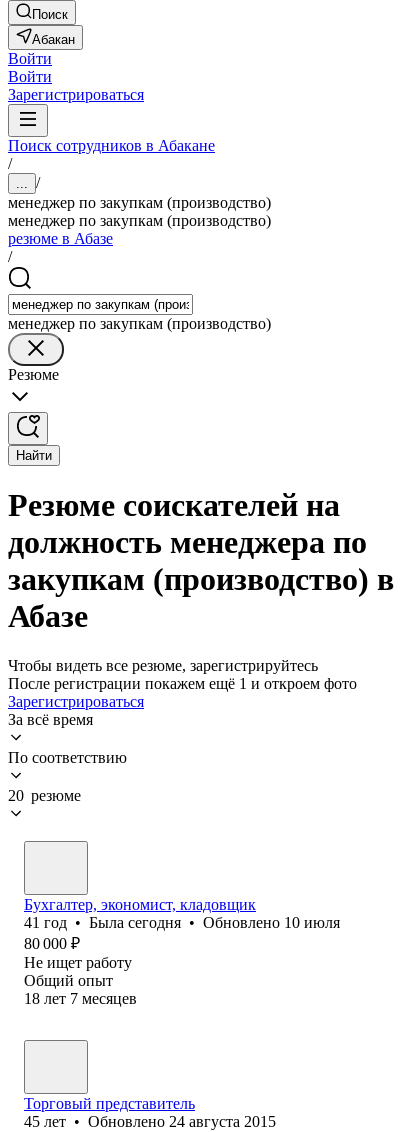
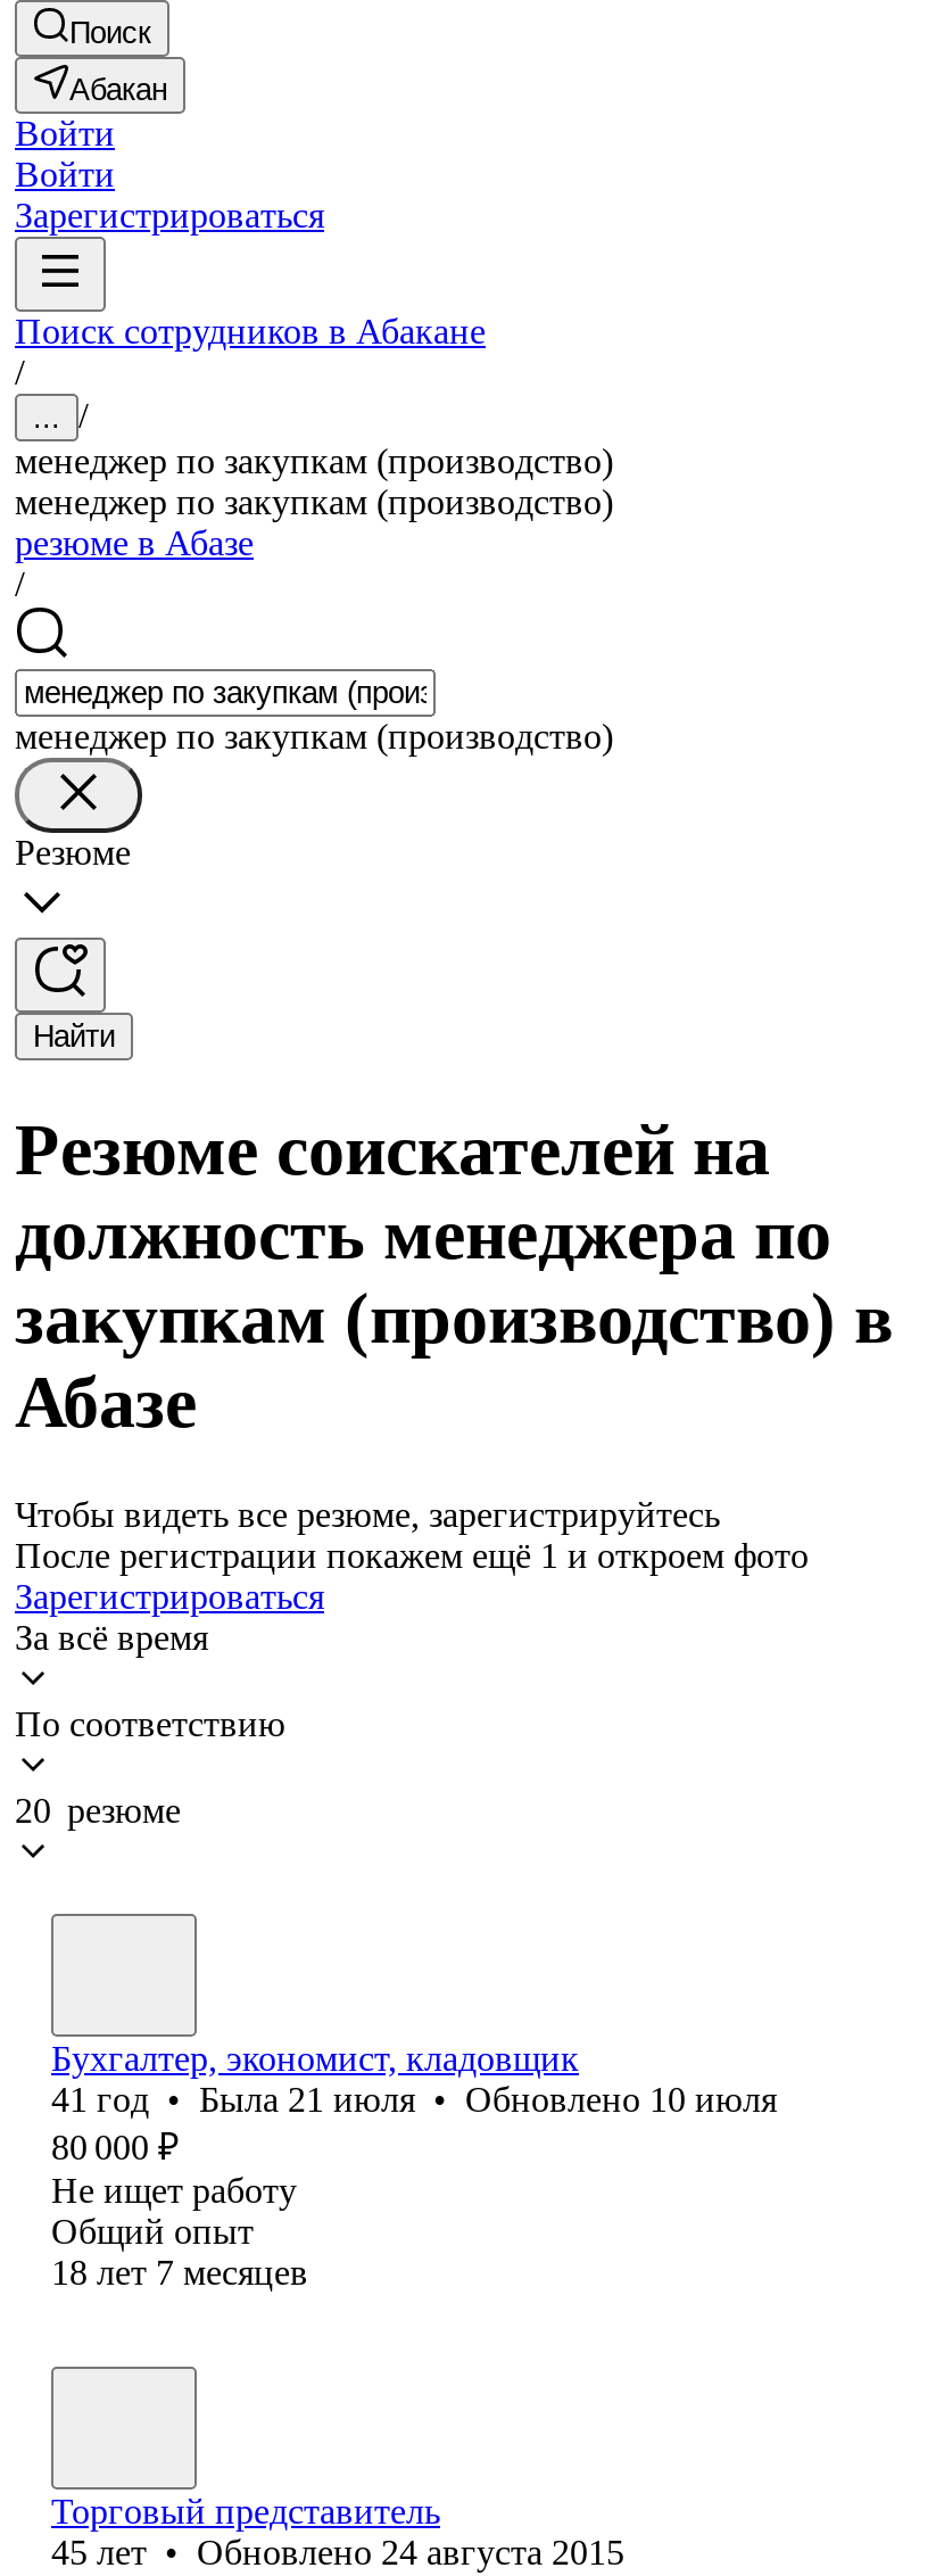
[24,914,340,931] 41 год • Была сегодня • Обновлено 10 июля -> [51,2080,777,2118] 41 год • Была 21 июля • Обновлено 10 июля

